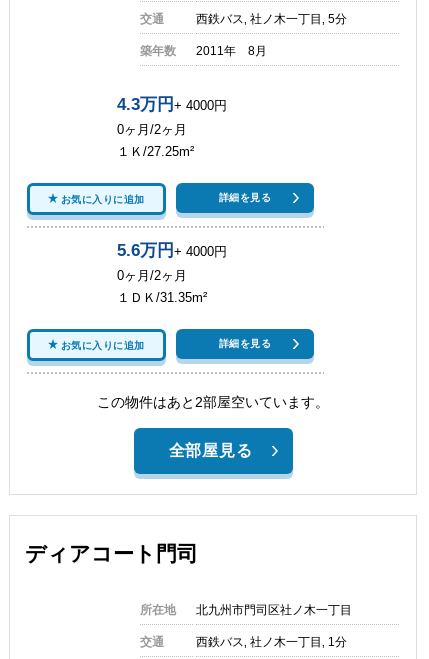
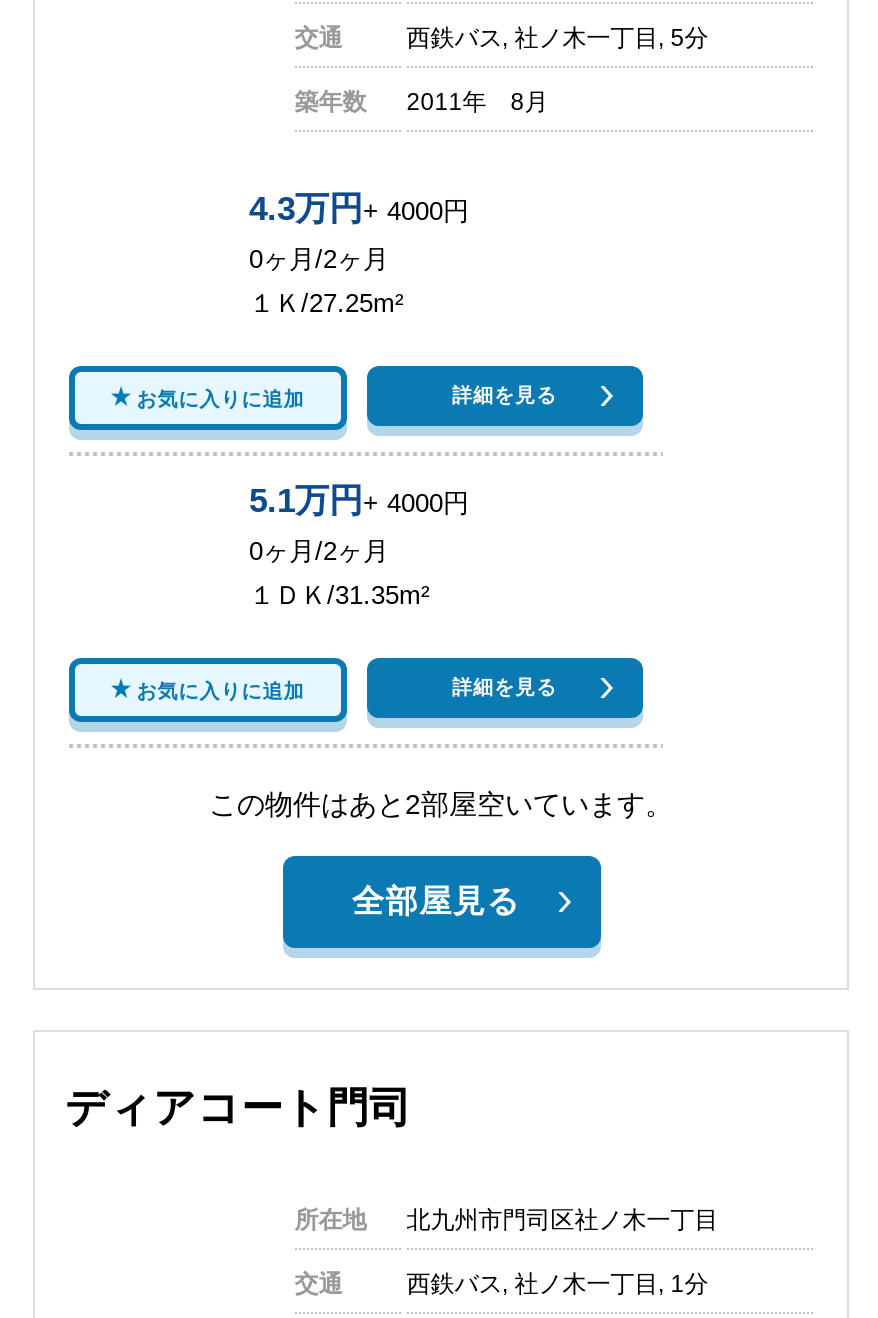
[117,240,227,259] 5.6万円+ 4000円 -> [249,481,469,519] 5.1万円+ 4000円

